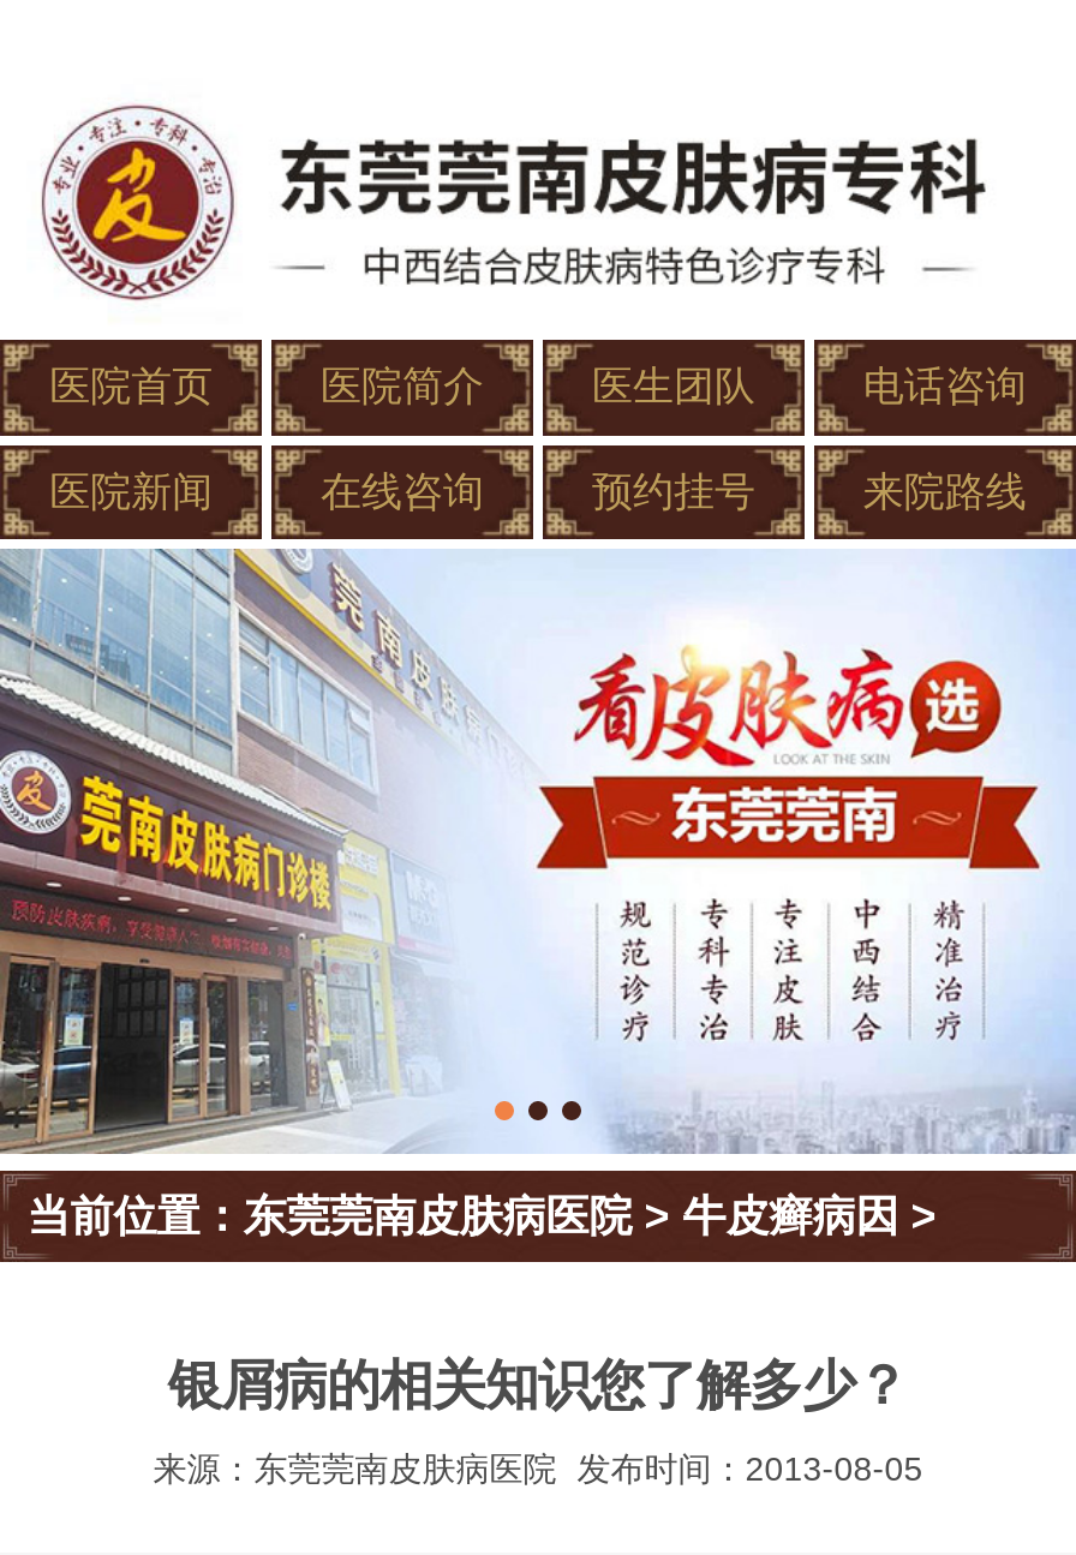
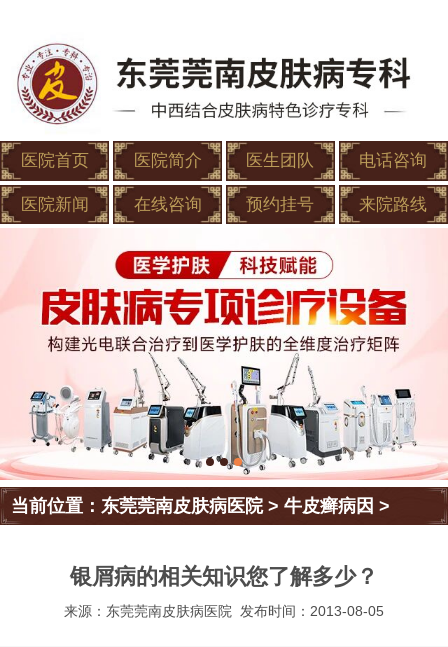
[7,546,1069,1156] [image] -> [3,228,445,480] [image]

